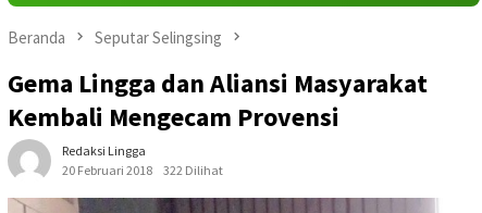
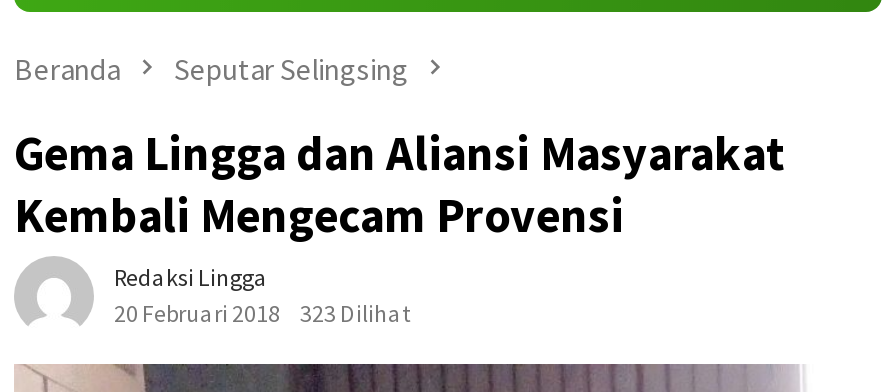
[62,162,223,179] 20 Februari 2018 322 Dilihat -> [114,299,410,329] 20 Februari 2018 323 Dilihat

